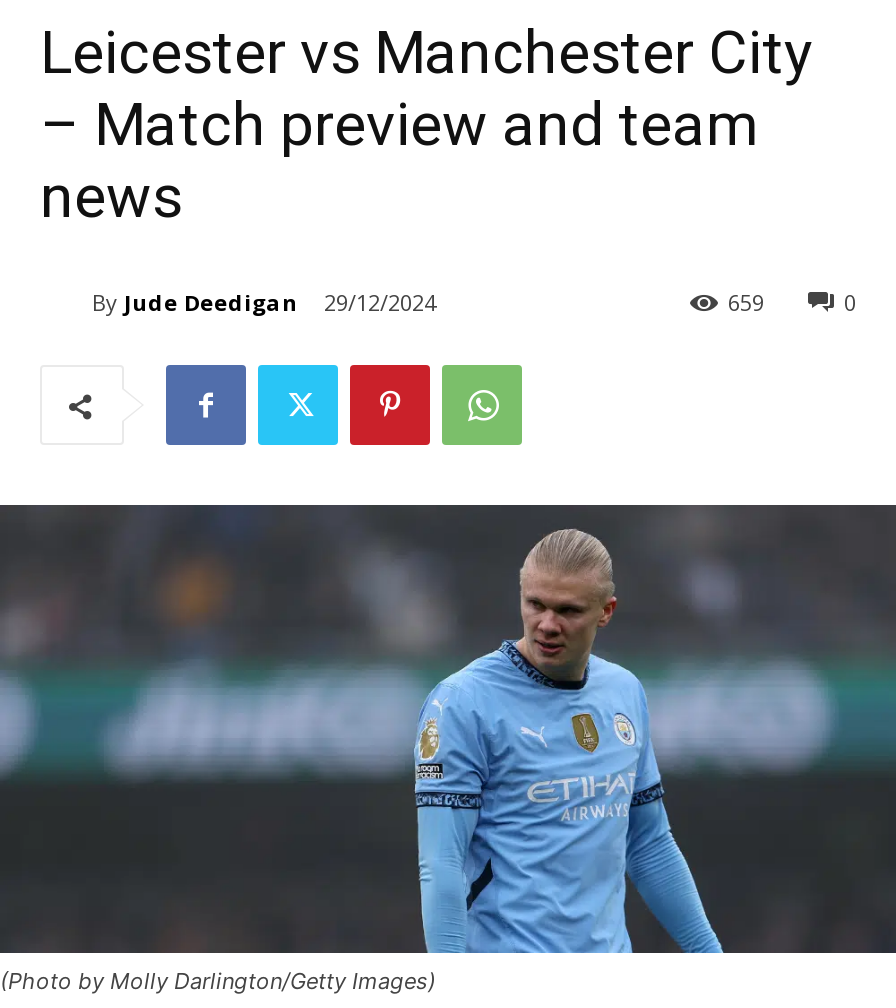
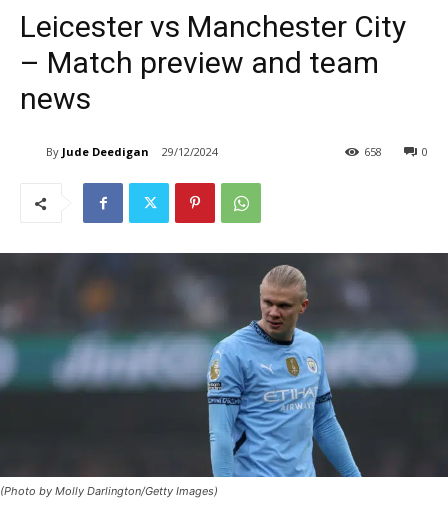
[728,287,764,317] 659 -> [364,144,382,159] 658

